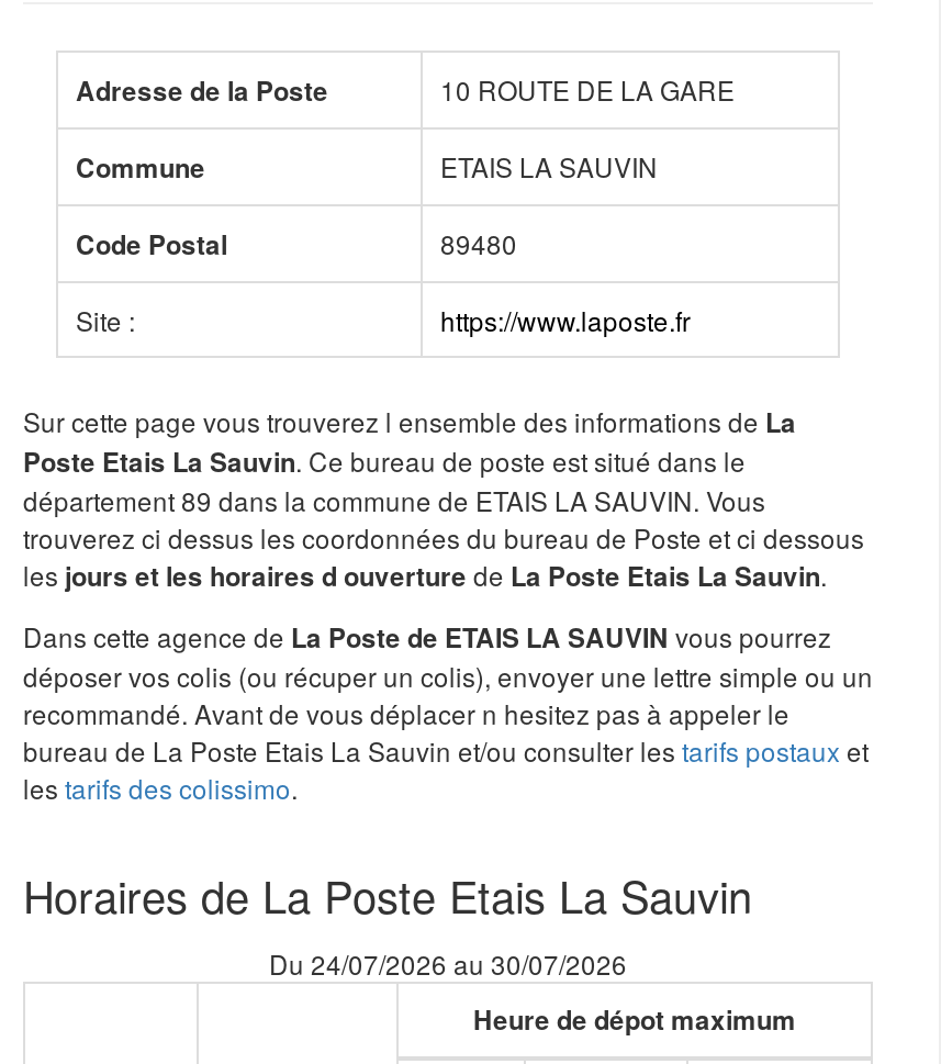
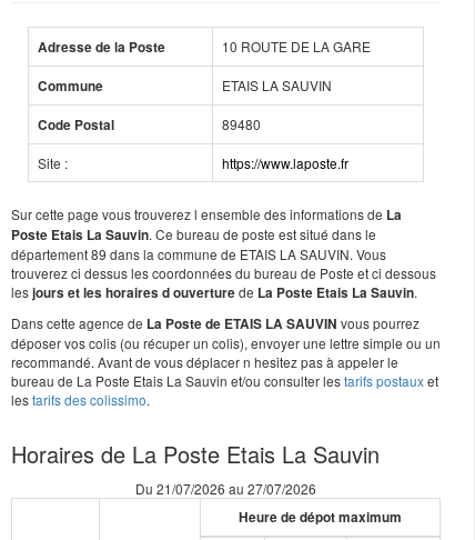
[269,943,627,981] Du 24/07/2026 au 30/07/2026 -> [135,478,316,497] Du 21/07/2026 au 27/07/2026

